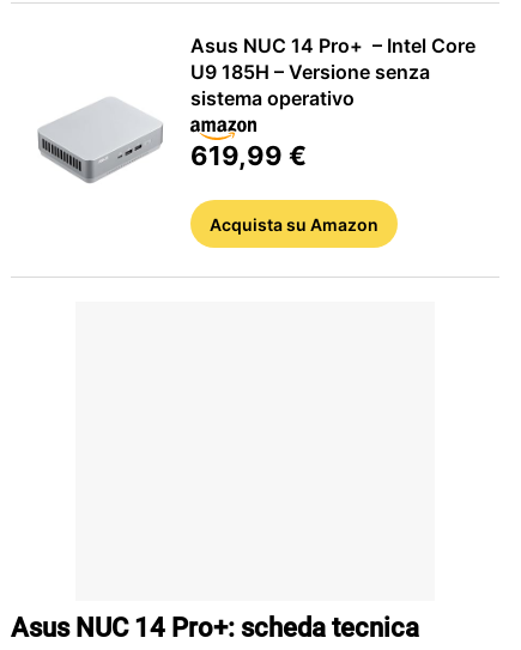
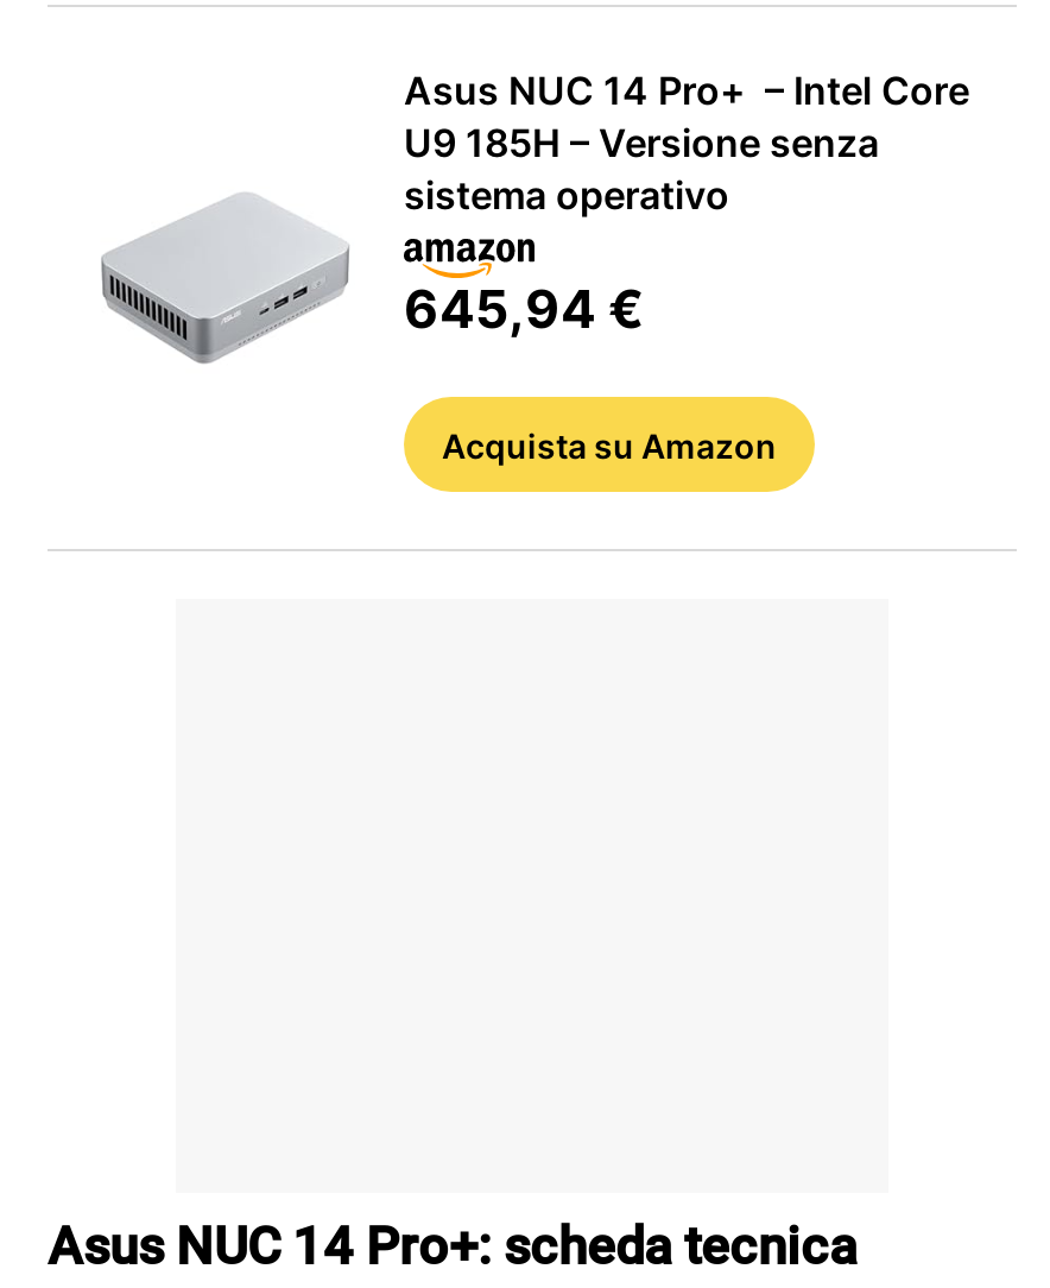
[190,141,307,172] 619,99 € -> [404,279,644,341] 645,94 €

